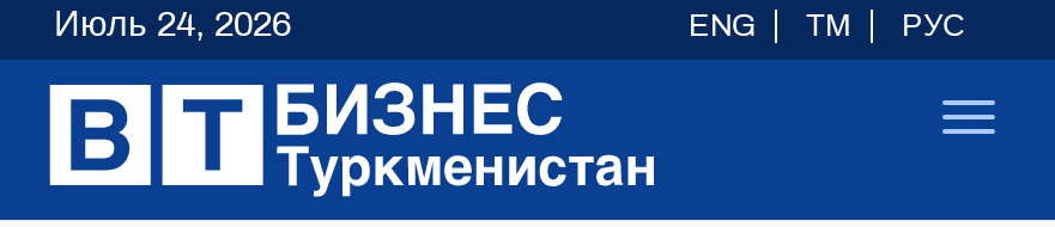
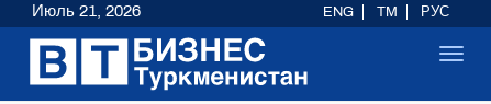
[54,5,291,43] Июль 24, 2026 -> [32,2,141,20] Июль 21, 2026

